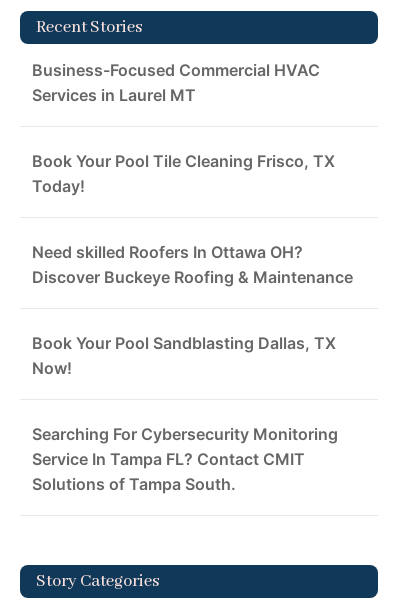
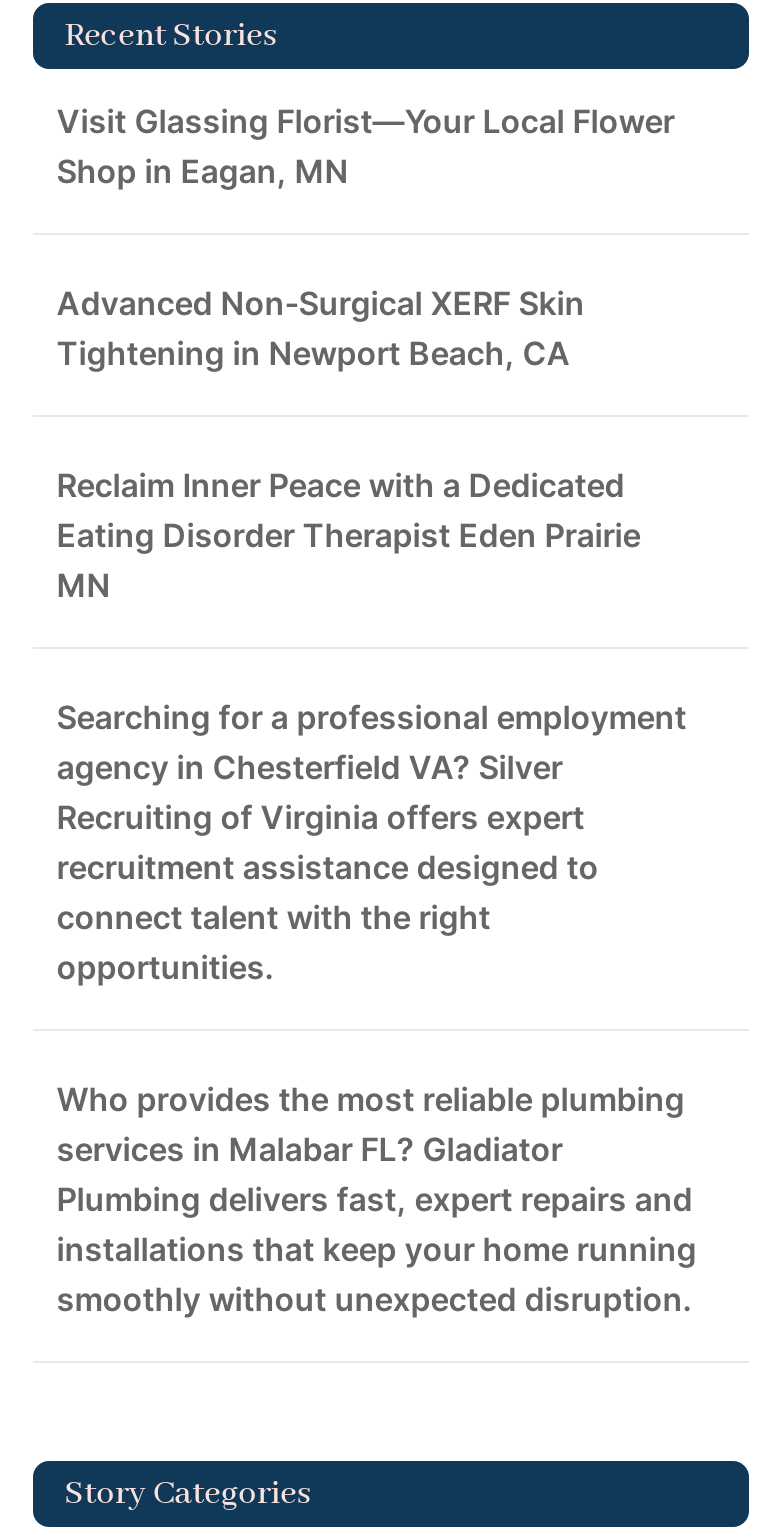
[32,60,320,105] Business-Focused Commercial HVAC | Services in Laurel MT -> [57,101,675,191] Visit Glassing Florist—Your Local Flower | Shop in Eagan, MN
[32,151,335,196] Book Your Pool Tile Cleaning Frisco, TX | Today! -> [57,283,585,373] Advanced Non-Surgical XERF Skin | Tightening in Newport Beach, CA
[32,242,353,287] Need skilled Roofers In Ottawa OH? | Discover Buckeye Roofing & Maintenance -> [57,465,641,605] Reclaim Inner Peace with a Dedicated | Eating Disorder Therapist Eden Prairie | MN
[32,333,336,378] Book Your Pool Sandblasting Dallas, TX | Now! -> [57,697,687,987] Searching for a professional employment | agency in Chesterfield VA? Silver | Recruiting of Virginia offers expert | recruitment assistance designed to | connect talent with the right | opportunities.
[32,424,338,494] Searching For Cybersecurity Monitoring | Service In Tampa FL? Contact CMIT | Solutions of Tampa South. -> [57,1079,697,1319] Who provides the most reliable plumbing | services in Malabar FL? Gladiator | Plumbing delivers fast, expert repairs and | installations that keep your home running | smoothly without unexpected disruption.

